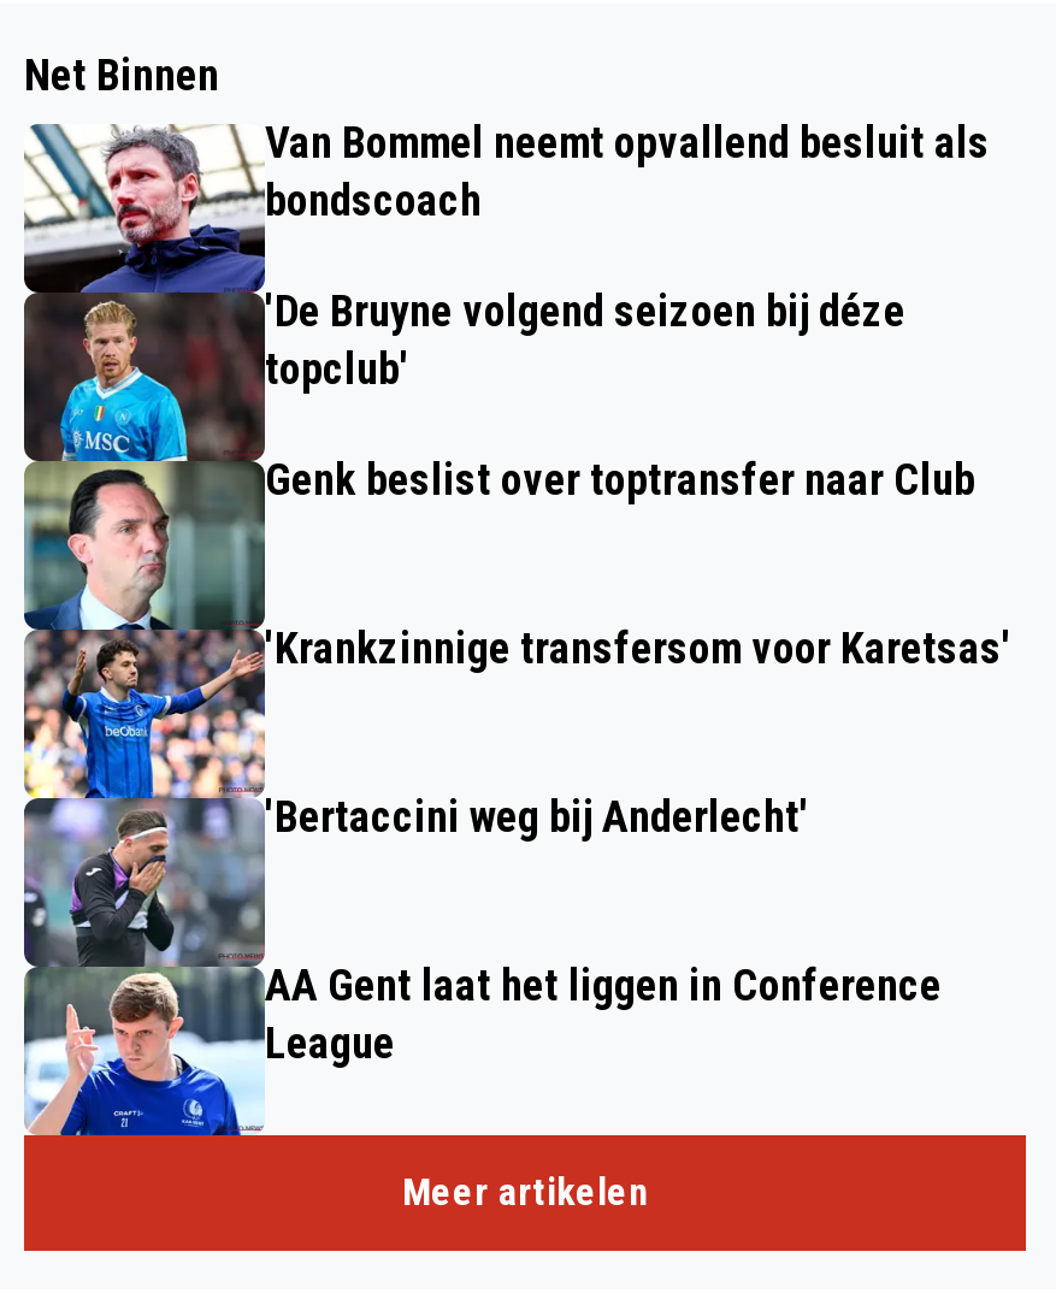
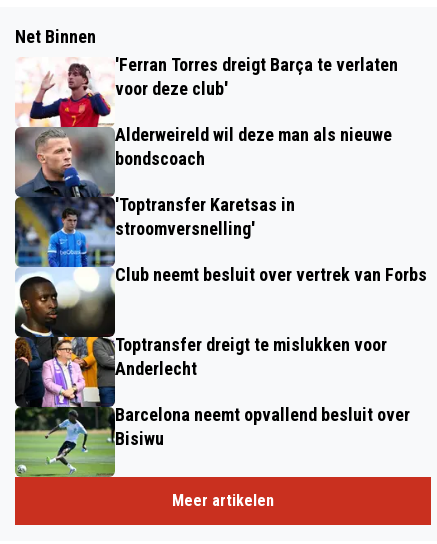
[22,117,990,1138] [image] | Van Bommel neemt opvallend besluit als -> [14,54,398,478] [image] | 'Ferran Torres dreigt Barça te verlaten | voor deze club' | Alderweireld wil deze man als nieuwe
moved [265,175,482,225] -> [115,148,205,169]: bondscoach
[265,285,1011,1068] 'De Bruyne volgend seizoen bij déze | topclub' | Genk beslist over toptransfer naar Club | 'Krankzinnige transfersom voor Karetsas' | 'Bertaccini weg bij Anderlecht' | AA Gent laat het liggen in Conference | League -> [115,194,427,449] 'Toptransfer Karetsas in | stroomversnelling' | Club neemt besluit over vertrek van Forbs | Toptransfer dreigt te mislukken voor | Anderlecht | Barcelona neemt opvallend besluit over | Bisiwu

